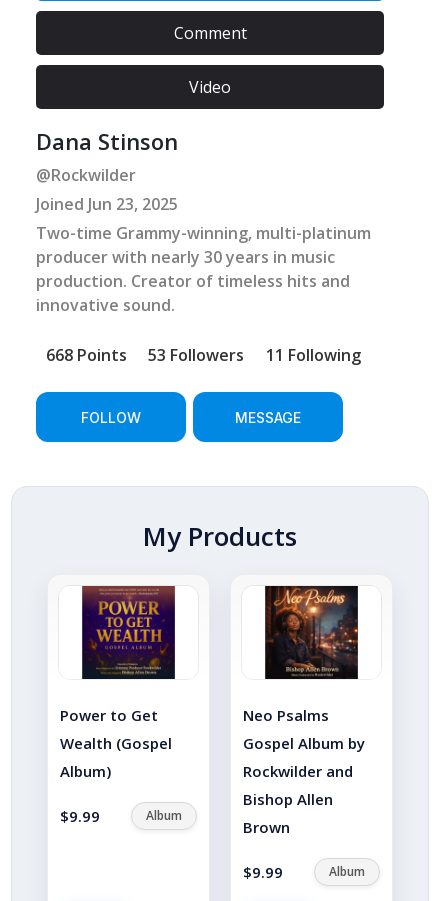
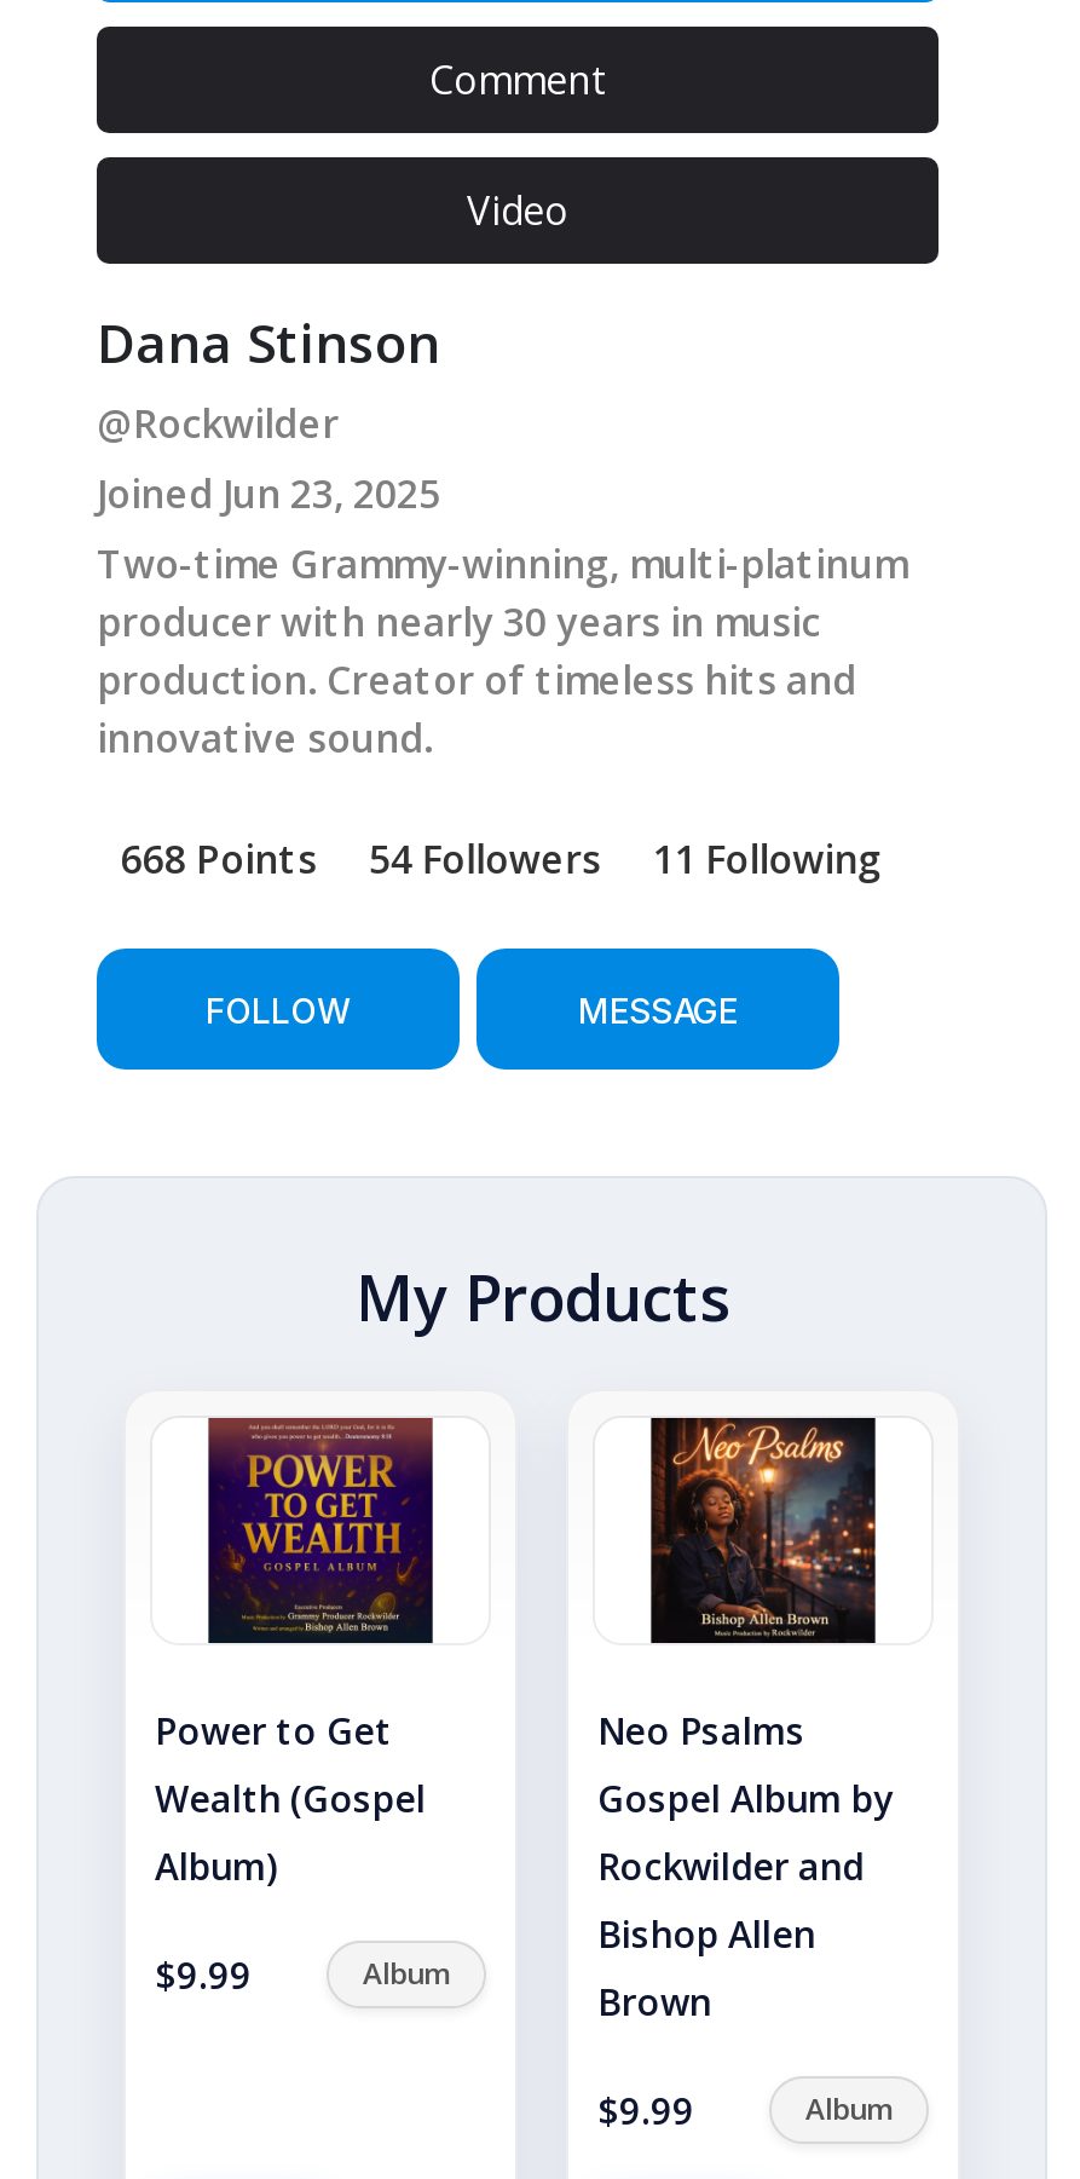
[46,344,361,366] 668 Points 53 Followers 11 Following -> [121,832,882,886] 668 Points 54 Followers 11 Following

